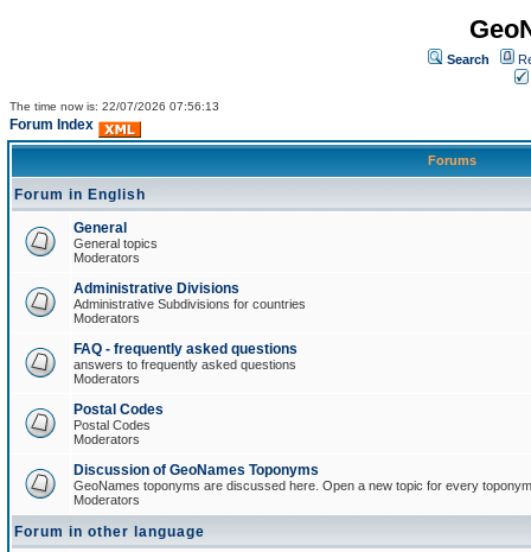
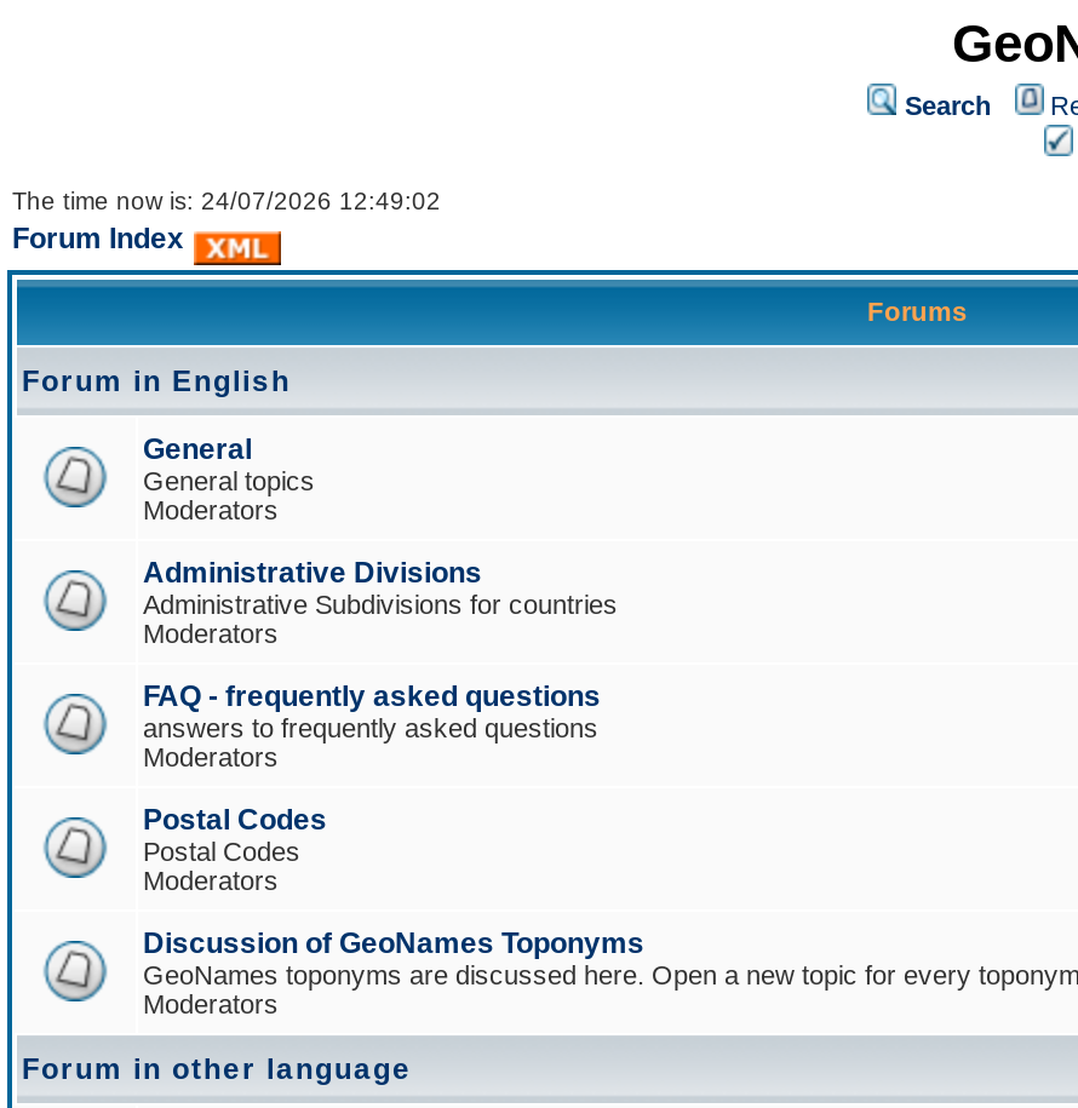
[9,100,219,113] The time now is: 22/07/2026 07:56:13 -> [12,188,441,214] The time now is: 24/07/2026 12:49:02

